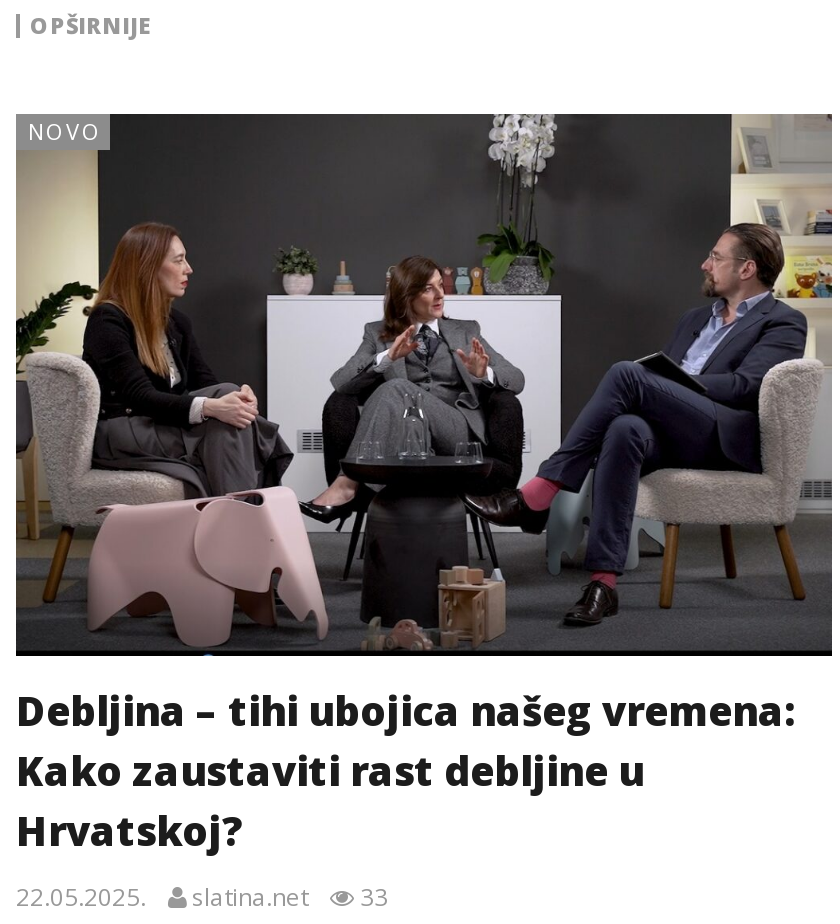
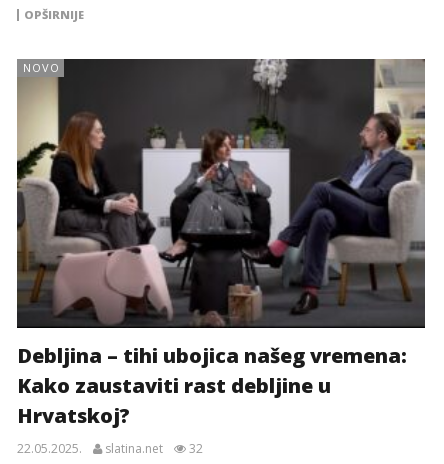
[16,879,388,913] 22.05.2025. slatina.net 33 -> [17,440,203,457] 22.05.2025. slatina.net 32

